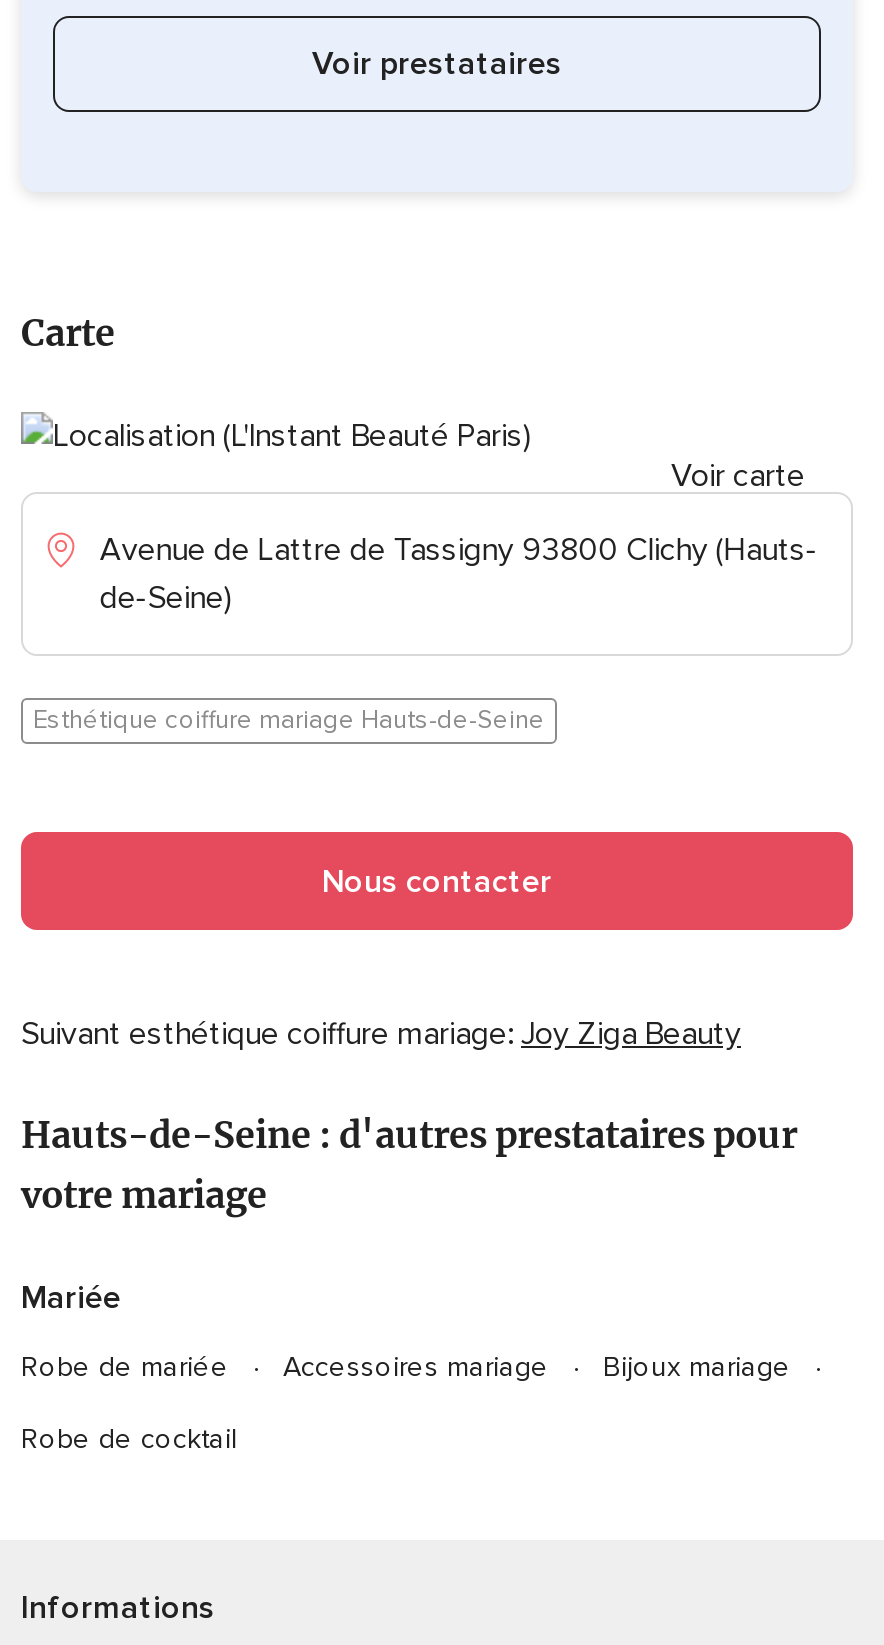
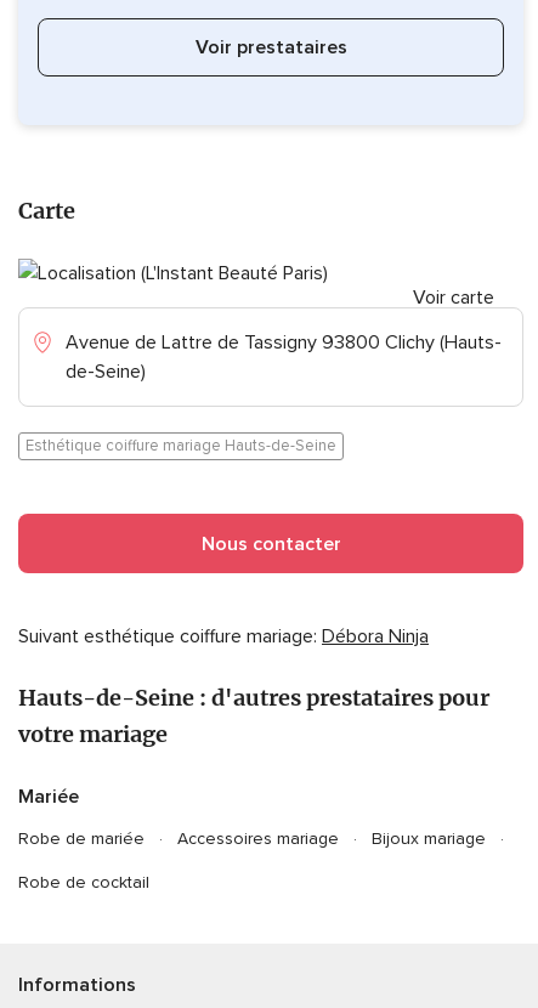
[21,1013,741,1053] Suivant esthétique coiffure mariage: Joy Ziga Beauty -> [18,624,429,648] Suivant esthétique coiffure mariage: Débora Ninja

